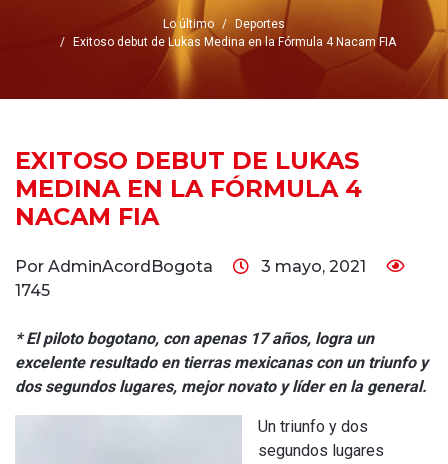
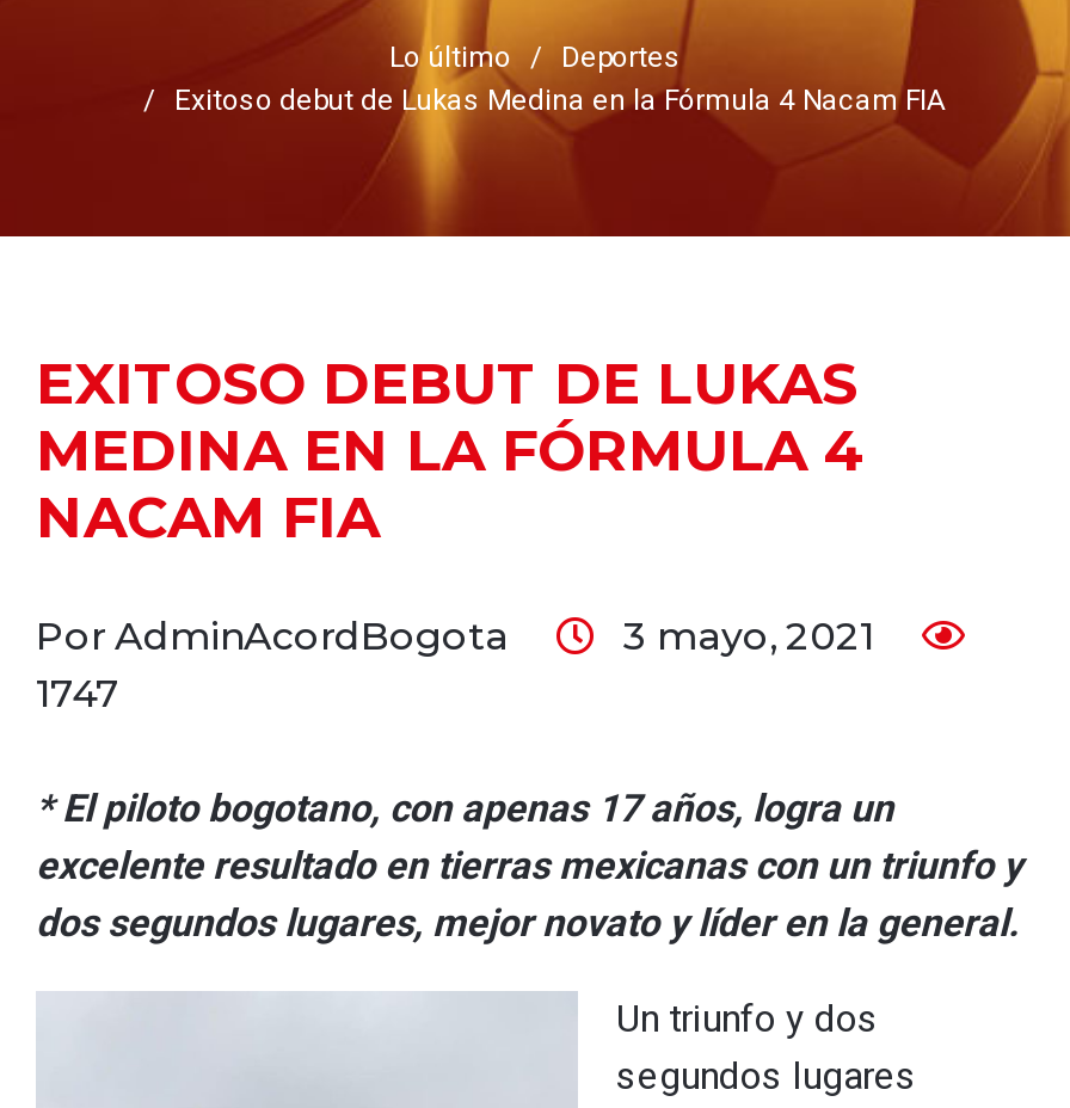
[15,281,50,300] 1745 -> [36,671,119,716] 1747

